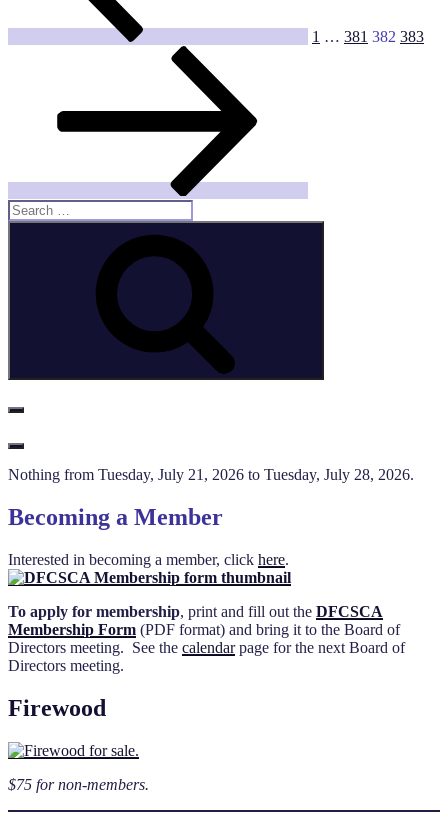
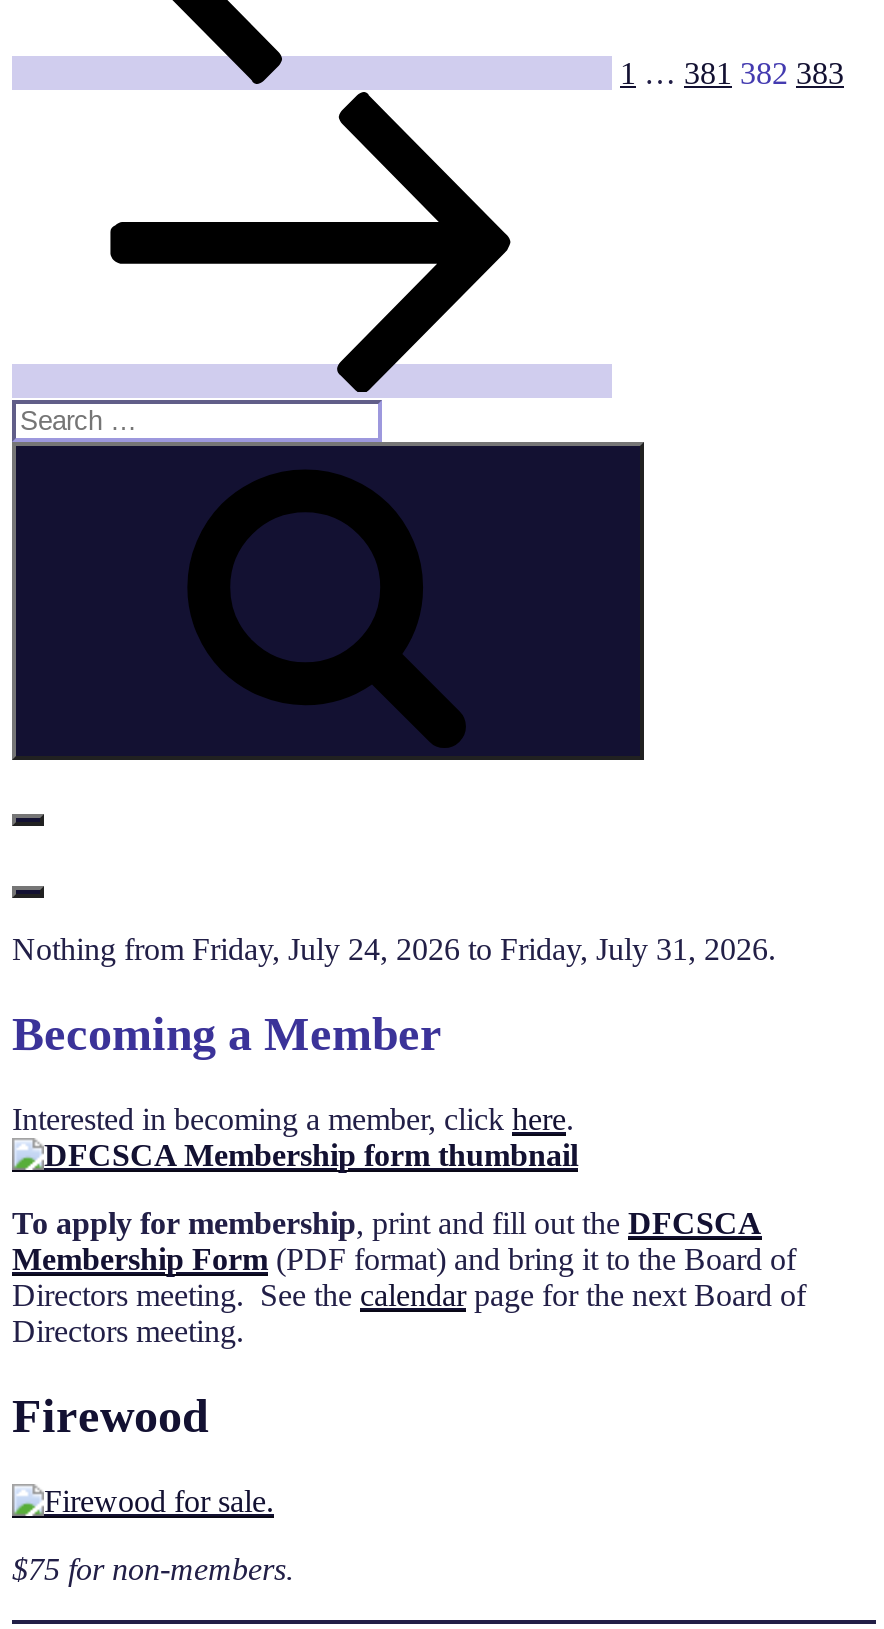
[8,466,414,483] Nothing from Tuesday, July 21, 2026 to Tuesday, July 28, 2026. -> [12,933,776,967] Nothing from Friday, July 24, 2026 to Friday, July 31, 2026.

